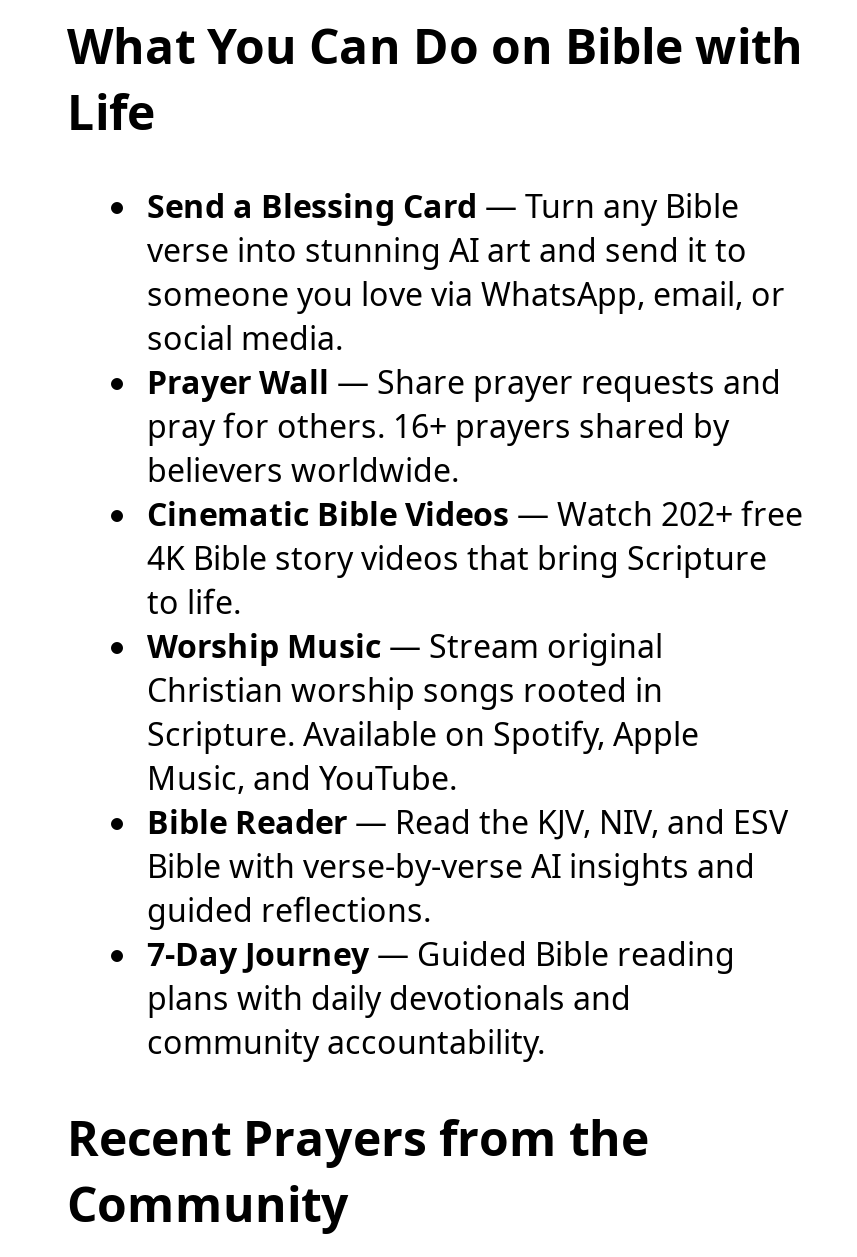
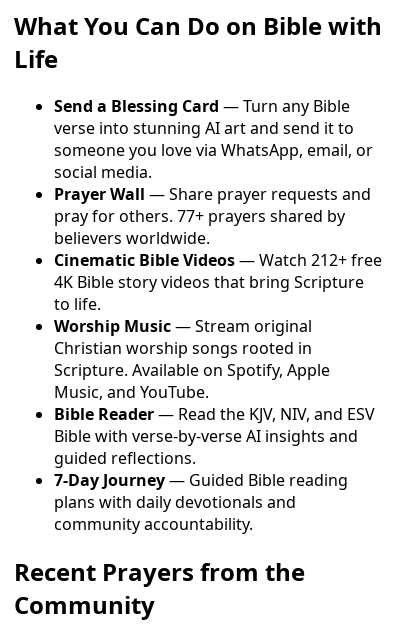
[147,403,729,447] pray for others. 16+ prayers shared by -> [54,205,345,227] pray for others. 77+ prayers shared by
[147,491,803,535] Cinematic Bible Videos — Watch 202+ free -> [54,249,382,271] Cinematic Bible Videos — Watch 212+ free

